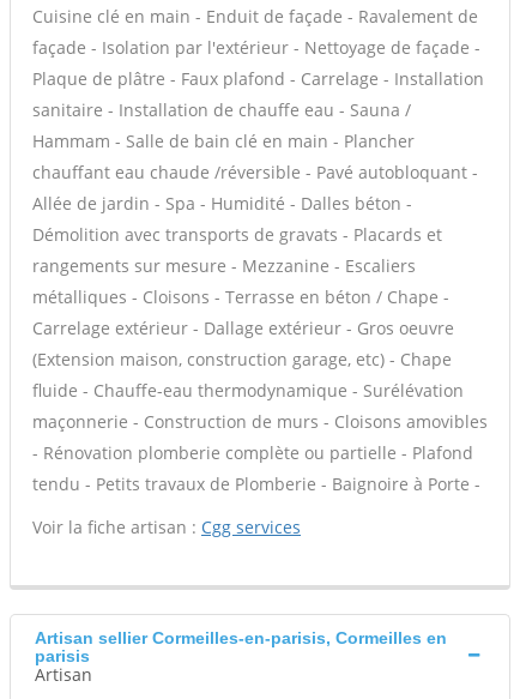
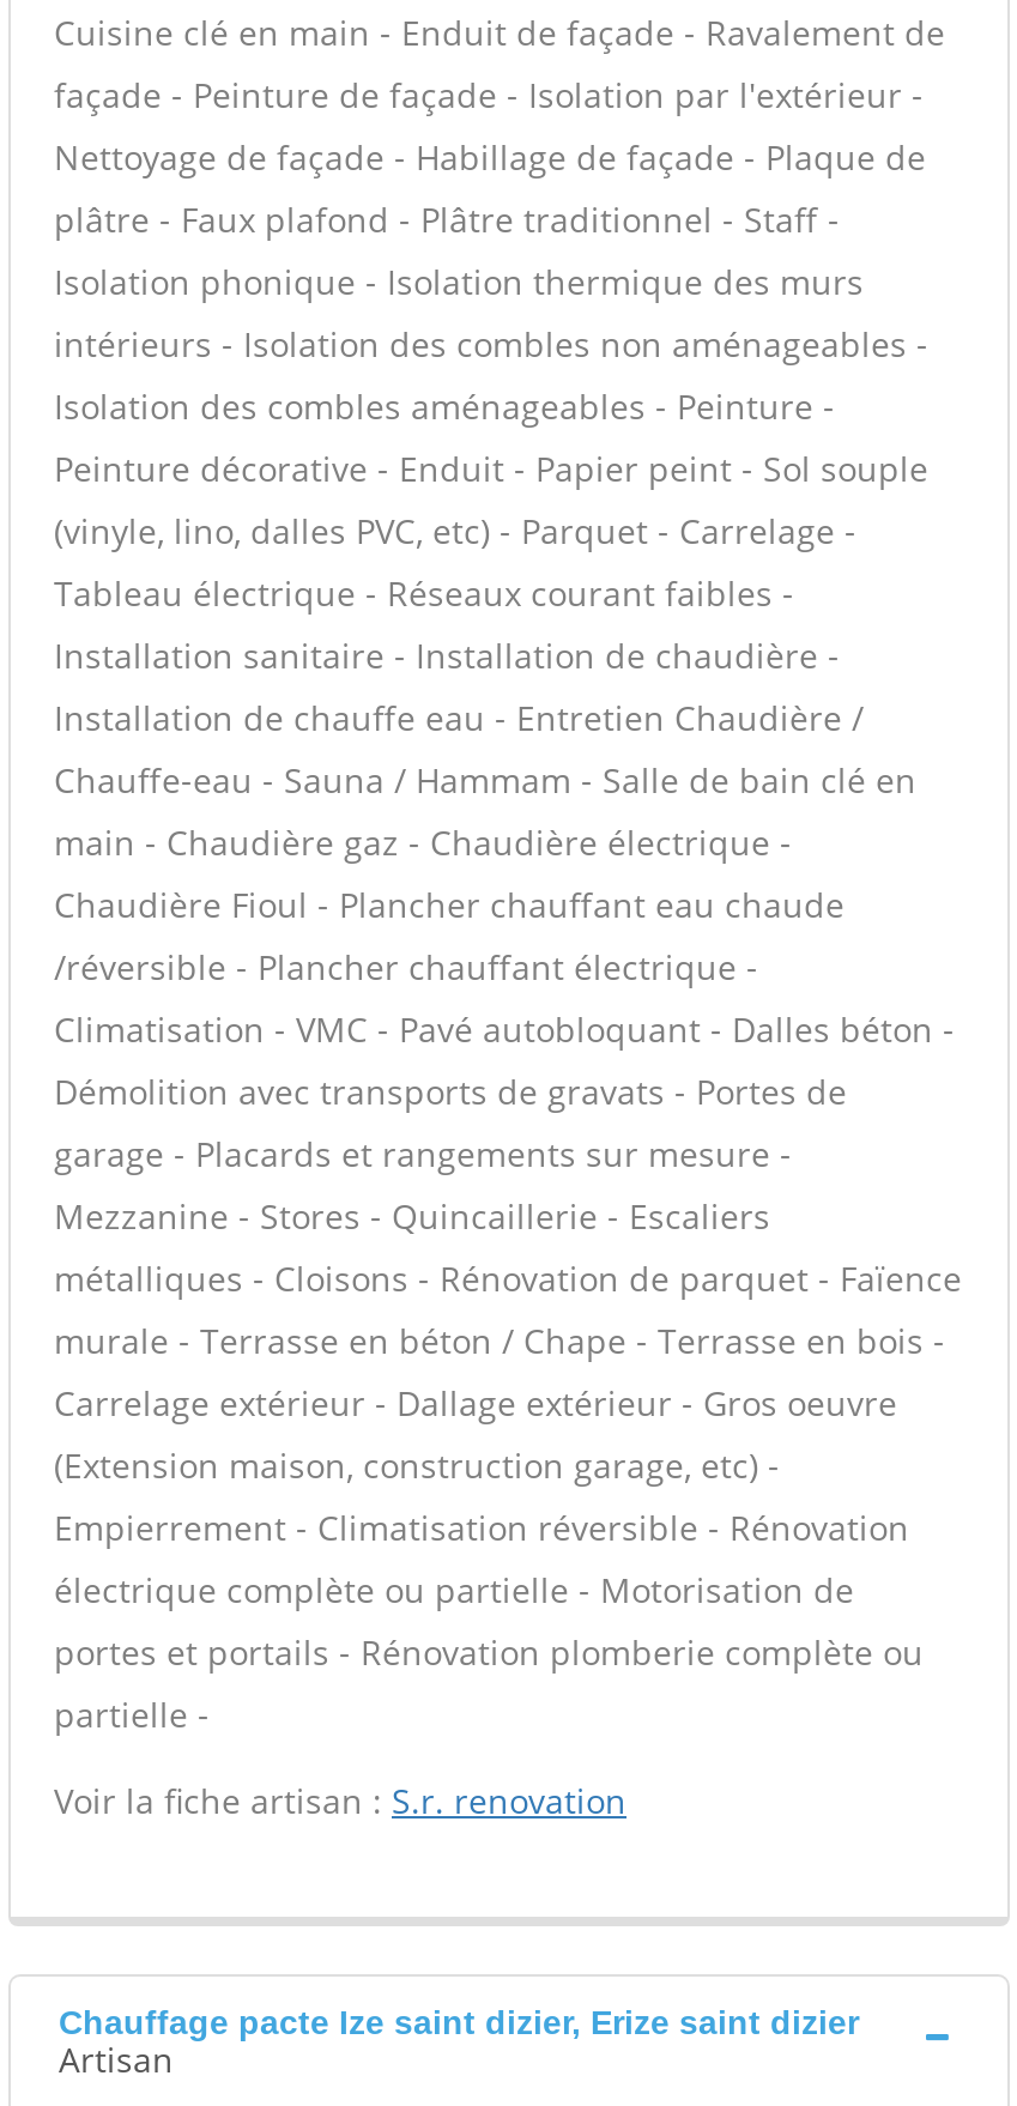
[32,36,484,308] façade - Isolation par l'extérieur - Nettoyage de façade - | Plaque de plâtre - Faux plafond - Carrelage - Installation | sanitaire - Installation de chauffe eau - Sauna / | Hammam - Salle de bain clé en main - Plancher | chauffant eau chaude /réversible - Pavé autobloquant - | Allée de jardin - Spa - Humidité - Dalles béton - | Démolition avec transports de gravats - Placards et | rangements sur mesure - Mezzanine - Escaliers | métalliques - Cloisons - Terrasse en béton / Chape - -> [54,72,962,1363] façade - Peinture de façade - Isolation par l'extérieur - | Nettoyage de façade - Habillage de façade - Plaque de | plâtre - Faux plafond - Plâtre traditionnel - Staff - | Isolation phonique - Isolation thermique des murs | intérieurs - Isolation des combles non aménageables - | Isolation des combles aménageables - Peinture - | Peinture décorative - Enduit - Papier peint - Sol souple | (vinyle, lino, dalles PVC, etc) - Parquet - Carrelage - | Tableau électrique - Réseaux courant faibles - | Installation sanitaire - Installation de chaudière - | Installation de chauffe eau - Entretien Chaudière / | Chauffe-eau - Sauna / Hammam - Salle de bain clé en | main - Chaudière gaz - Chaudière électrique - | Chaudière Fioul - Plancher chauffant eau chaude | /réversible - Plancher chauffant électrique - | Climatisation - VMC - Pavé autobloquant - Dalles béton - | Démolition avec transports de gravats - Portes de | garage - Placards et rangements sur mesure - | Mezzanine - Stores - Quincaillerie - Escaliers | métalliques - Cloisons - Rénovation de parquet - Faïence | murale - Terrasse en béton / Chape - Terrasse en bois -
[32,348,488,495] (Extension maison, construction garage, etc) - Chape | fluide - Chauffe-eau thermodynamique - Surélévation | maçonnerie - Construction de murs - Cloisons amovibles | - Rénovation plomberie complète ou partielle - Plafond | tendu - Petits travaux de Plomberie - Baignoire à Porte - -> [54,1442,924,1737] (Extension maison, construction garage, etc) - | Empierrement - Climatisation réversible - Rénovation | électrique complète ou partielle - Motorisation de | portes et portails - Rénovation plomberie complète ou | partielle -
[32,516,301,538] Voir la fiche artisan : Cgg services -> [54,1778,626,1823] Voir la fiche artisan : S.r. renovation
[35,628,447,665] Artisan sellier Cormeilles-en-parisis, Cormeilles en | parisis -> [59,2003,859,2041] Chauffage pacte Ize saint dizier, Erize saint dizier

